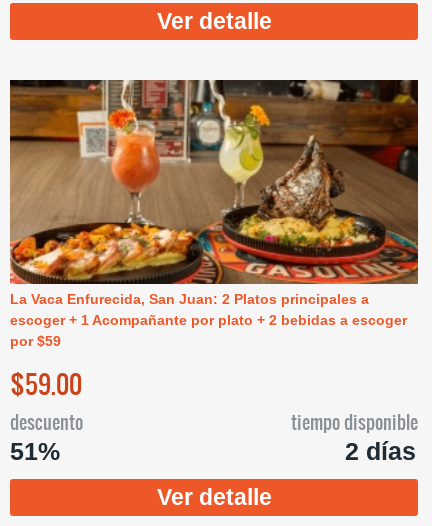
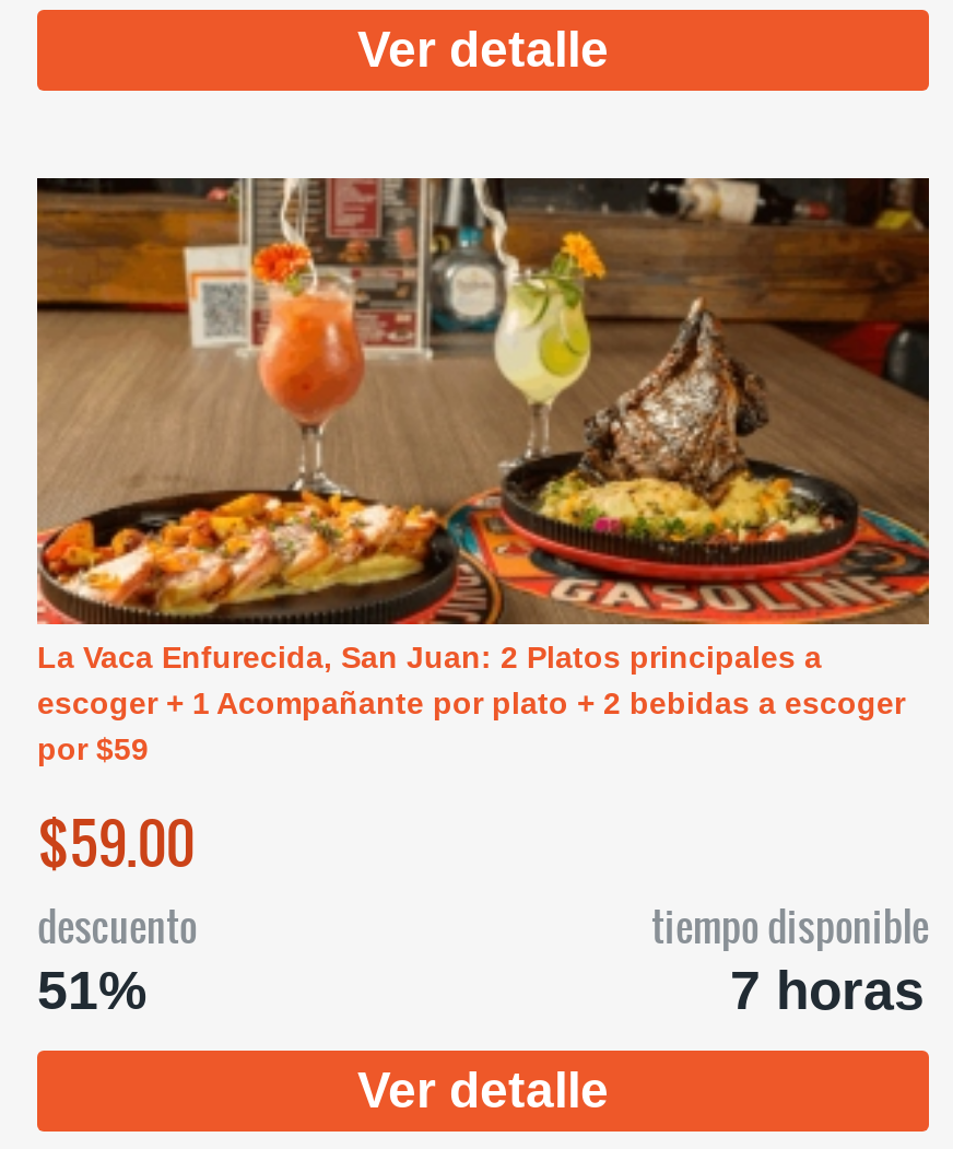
[345,437,416,465] 2 días -> [730,960,925,1021] 7 horas

